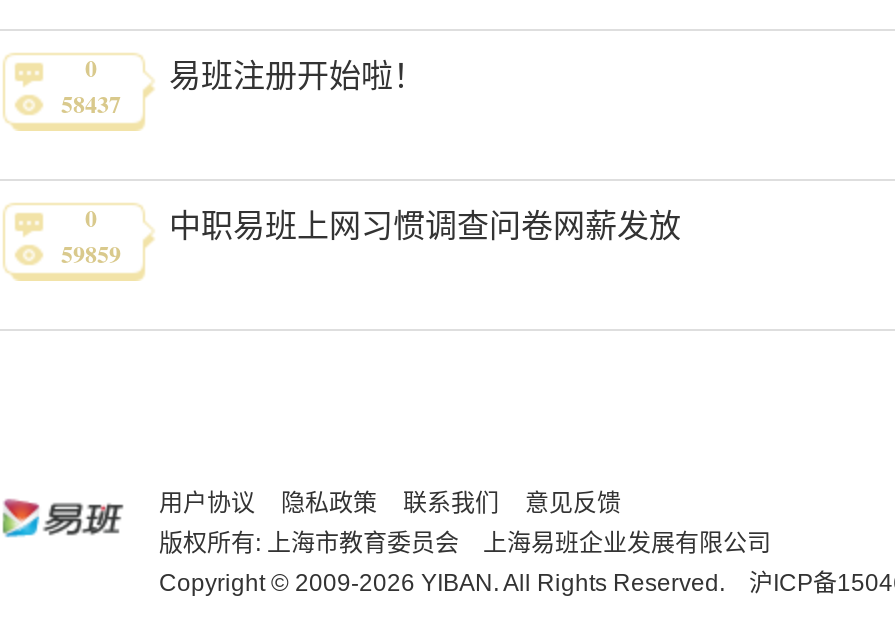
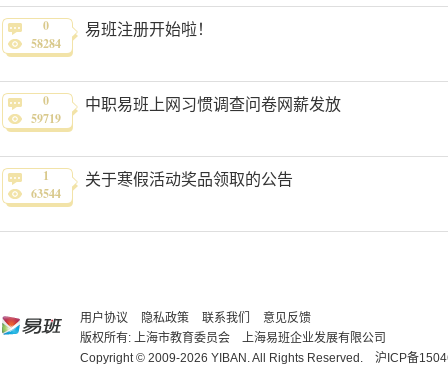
[61,87,121,121] 58437 -> [31,35,61,52] 58284
[61,237,121,271] 59859 -> [31,110,61,127] 59719
none -> [31,167,61,202] 1 | 63544
none -> [85,171,293,188] 关于寒假活动奖品领取的公告

